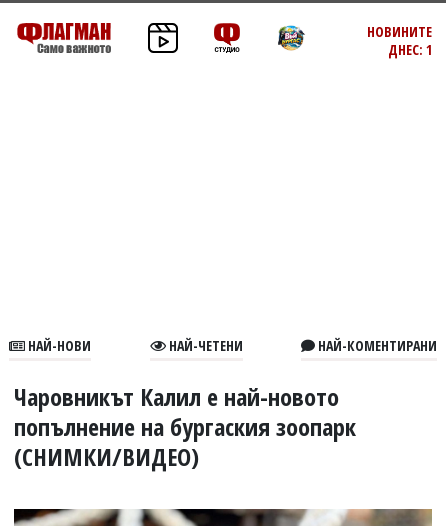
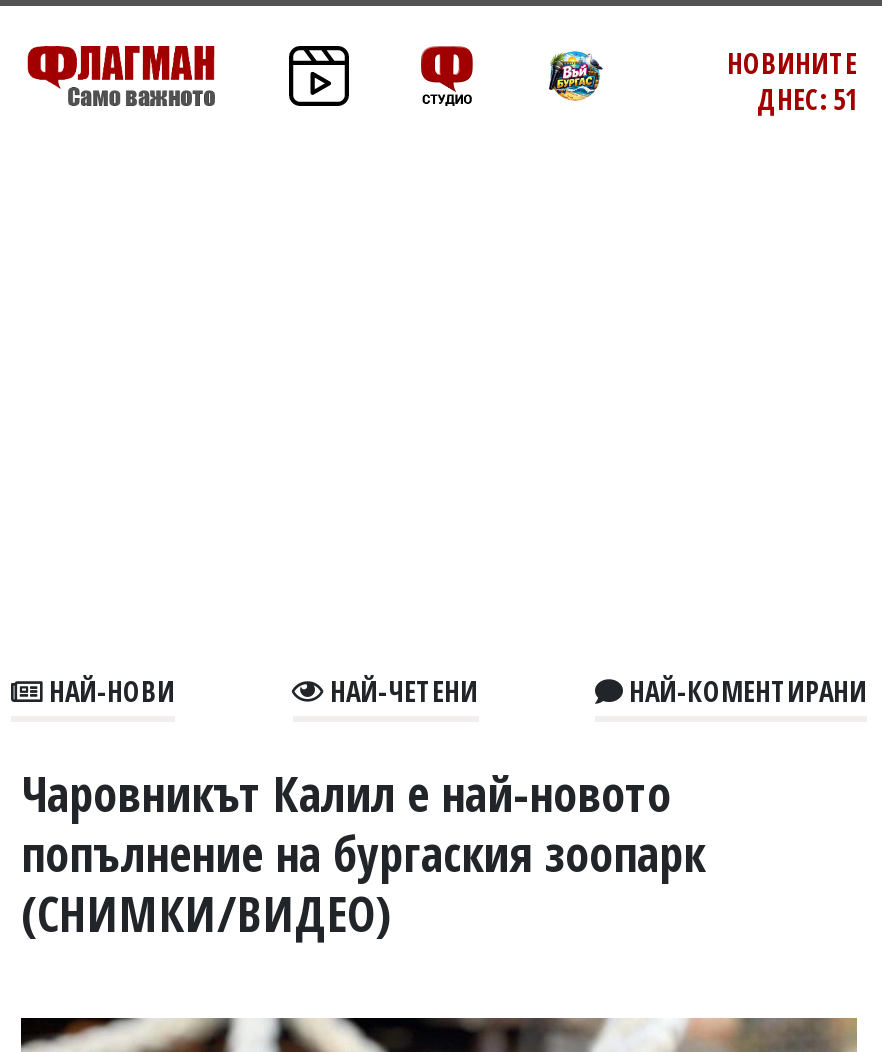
[388,40,432,59] ДНЕС: 1 -> [757,80,857,118] ДНЕС: 51

